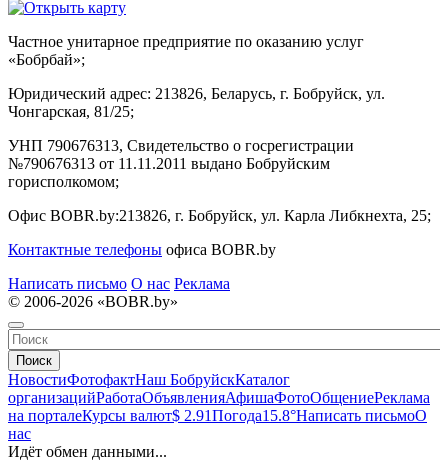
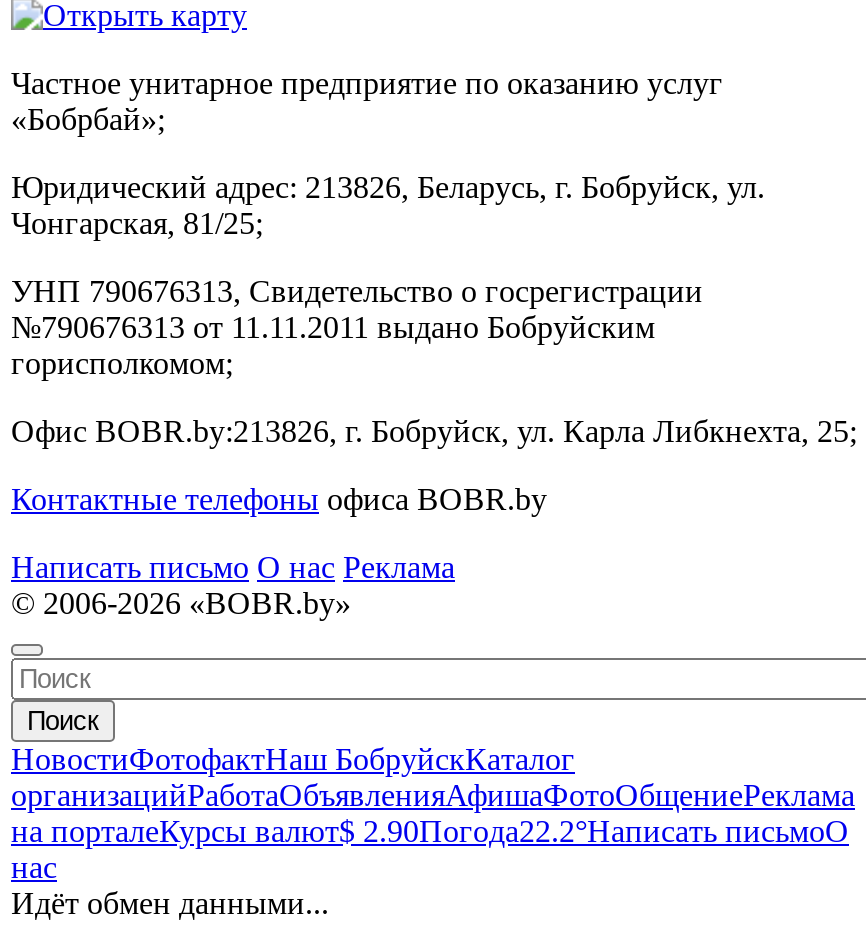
[8,407,427,424] на порталеКурсы валют$ 2.91Погода15.8°Написать письмоО -> [11,814,849,848] на порталеКурсы валют$ 2.90Погода22.2°Написать письмоО

